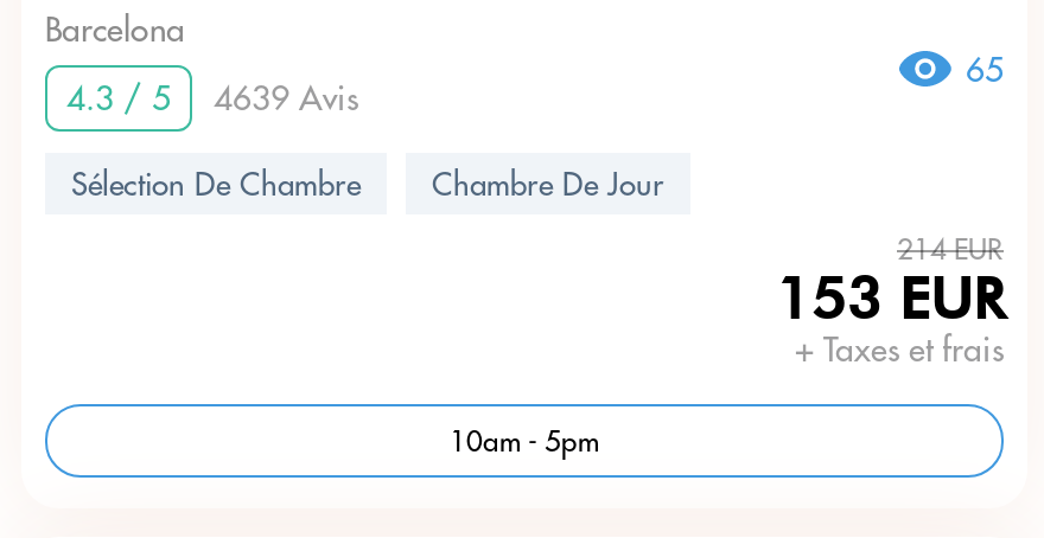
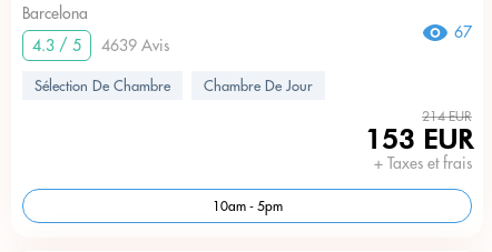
[966,48,1004,91] 65 -> [454,22,472,42] 67

